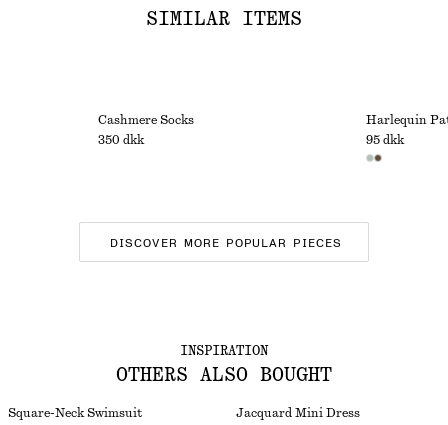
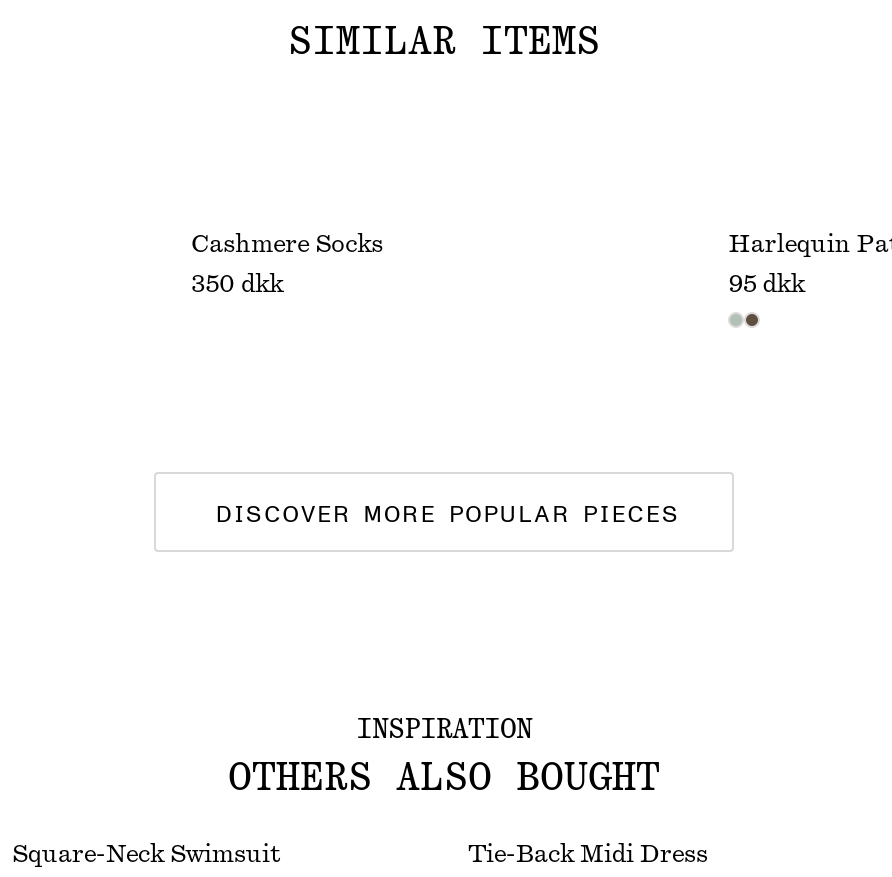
[236,407,360,419] Jacquard Mini Dress -> [468,842,708,866] Tie-Back Midi Dress

